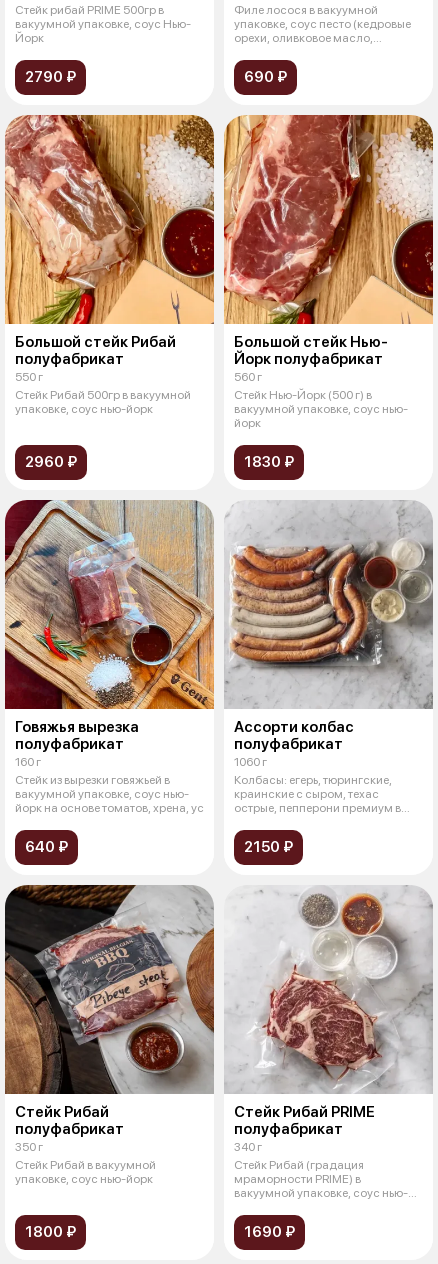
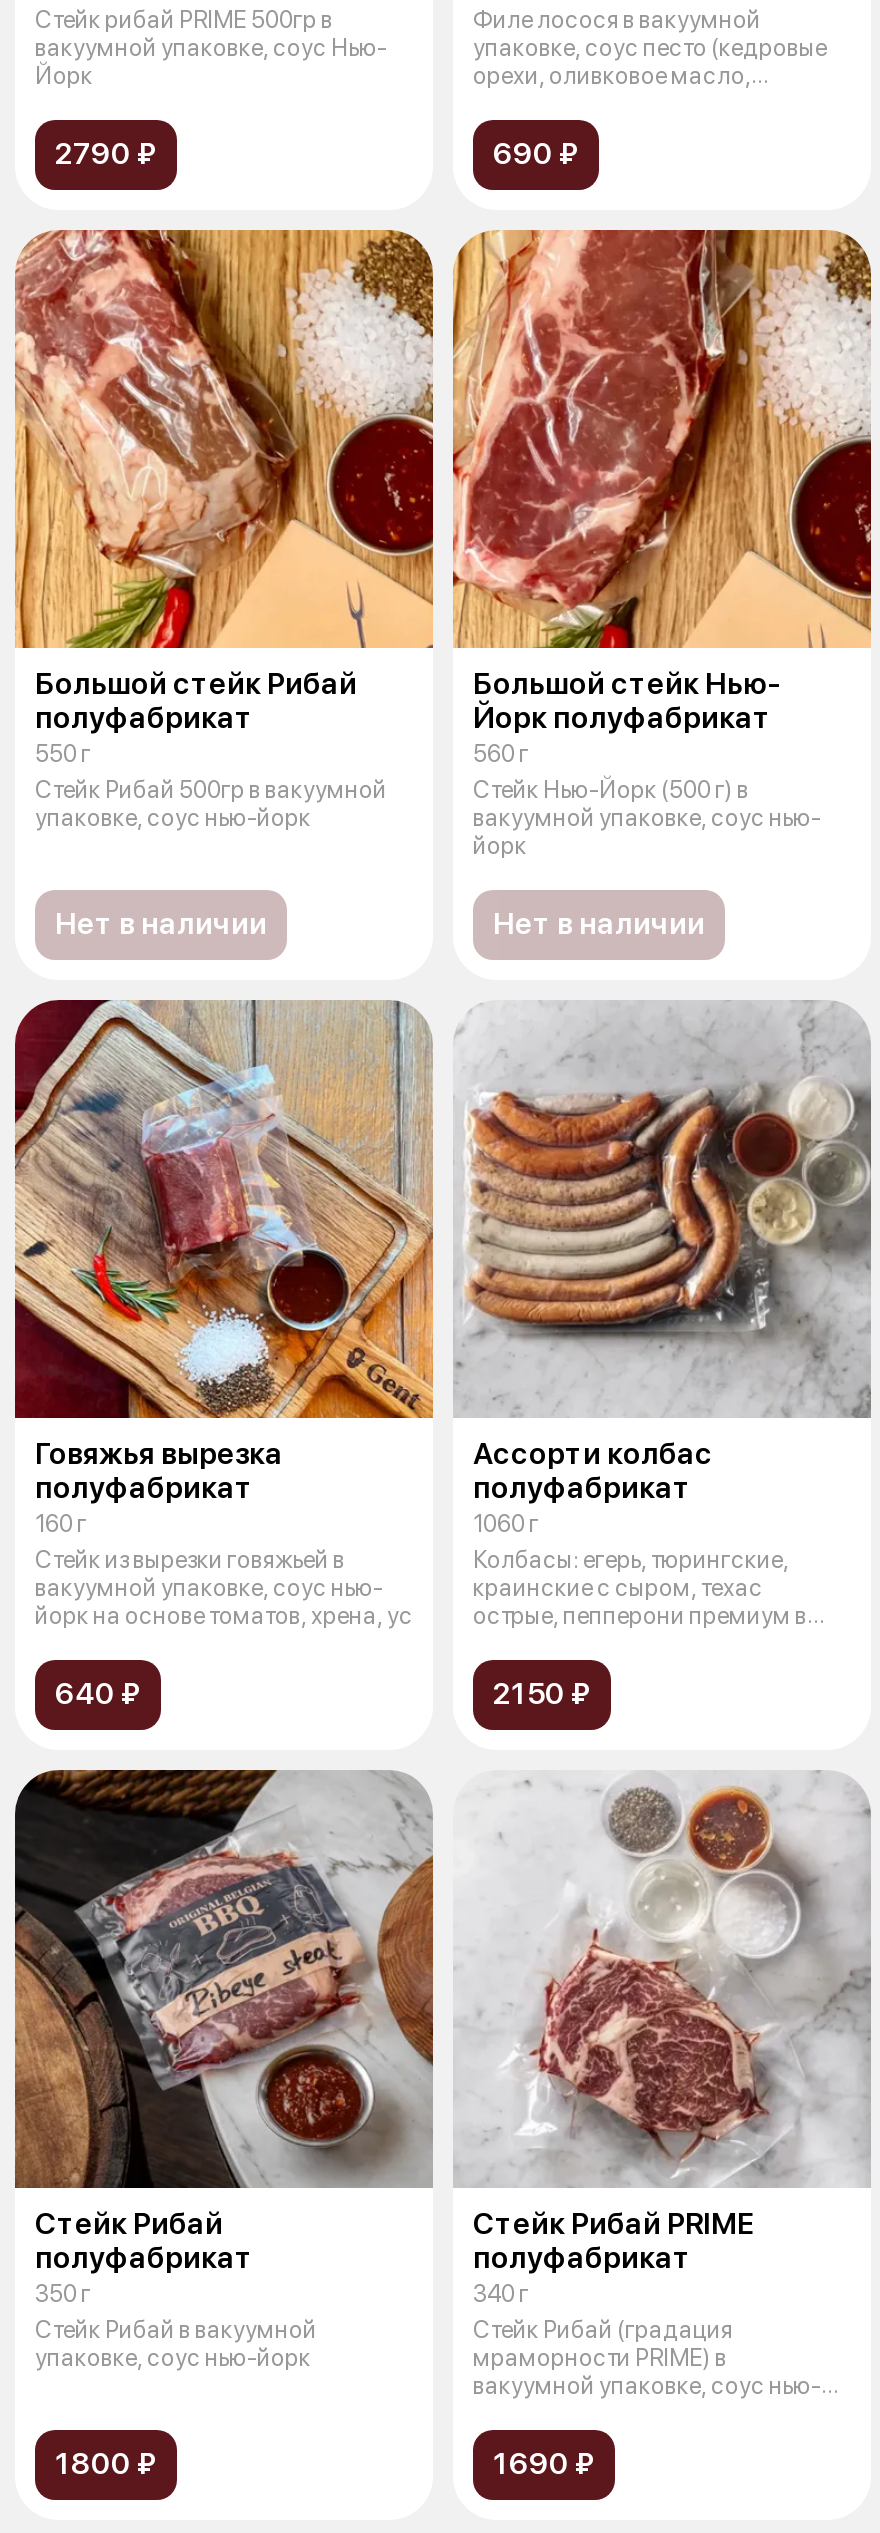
[25,453,77,471] 2960 ₽ -> [55,905,267,941] Нет в наличии
[244,453,294,471] 1830 ₽ -> [493,905,705,941] Нет в наличии

